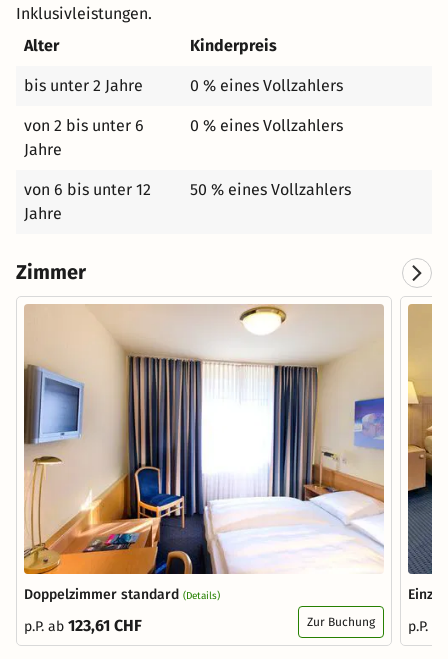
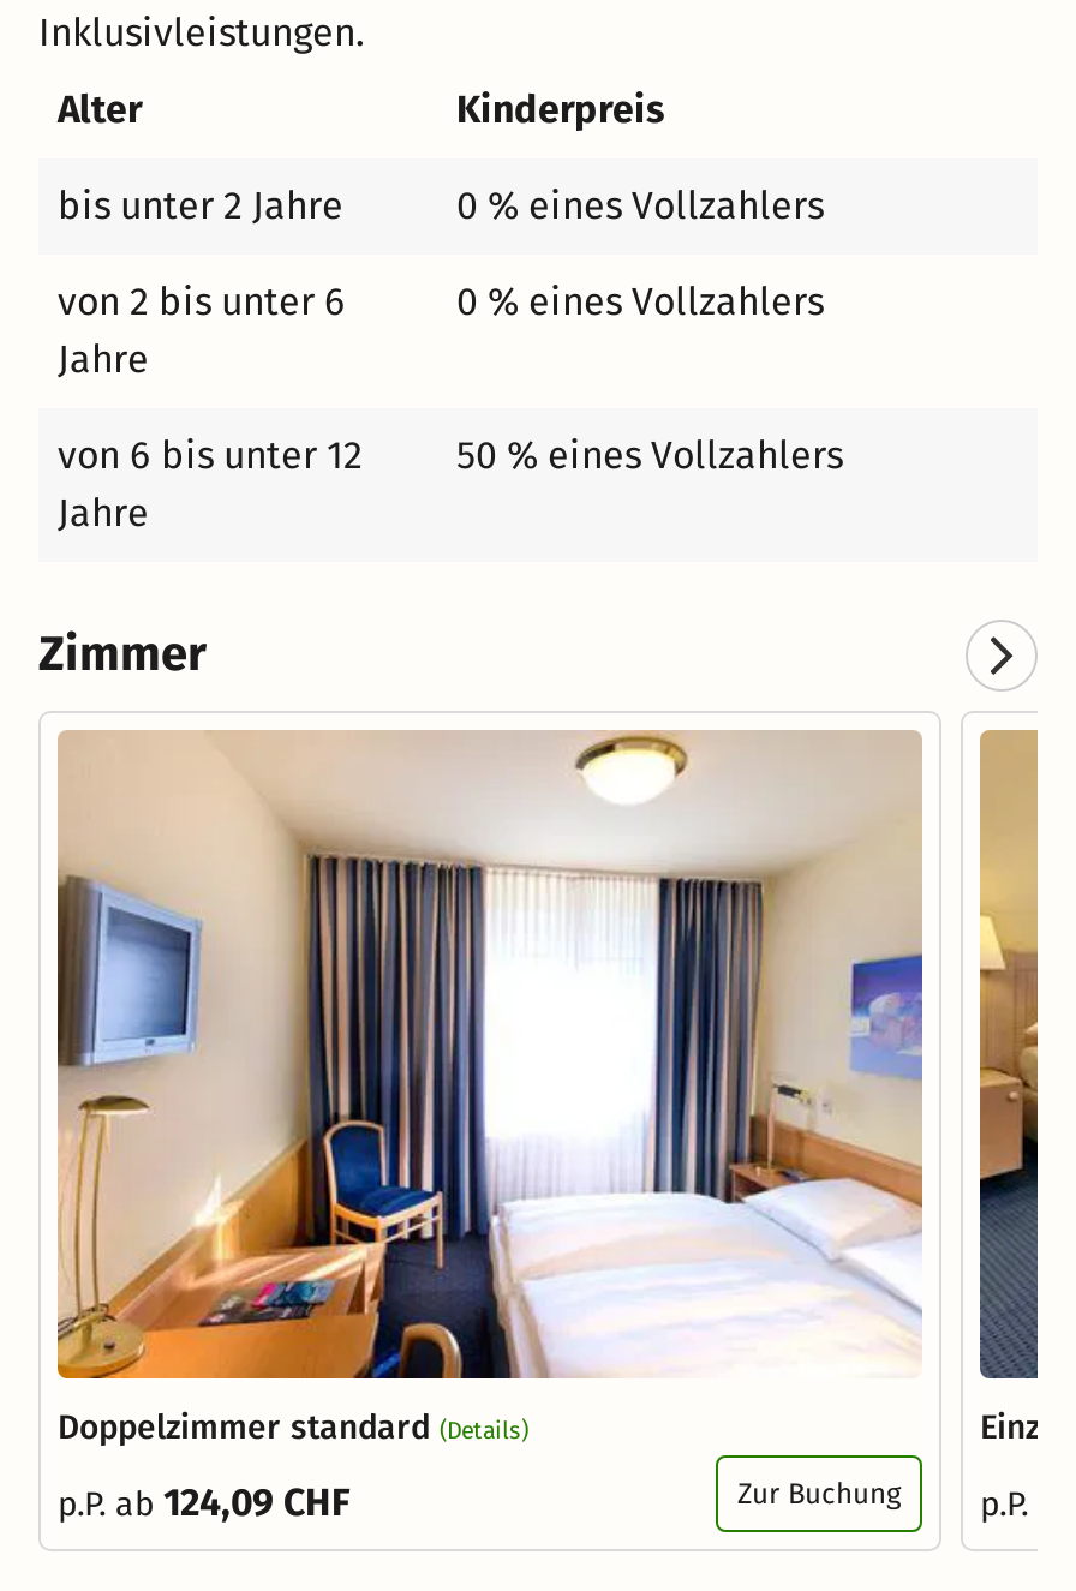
[24,616,142,635] p.P. ab 123,61 CHF -> [58,1479,351,1525] p.P. ab 124,09 CHF

